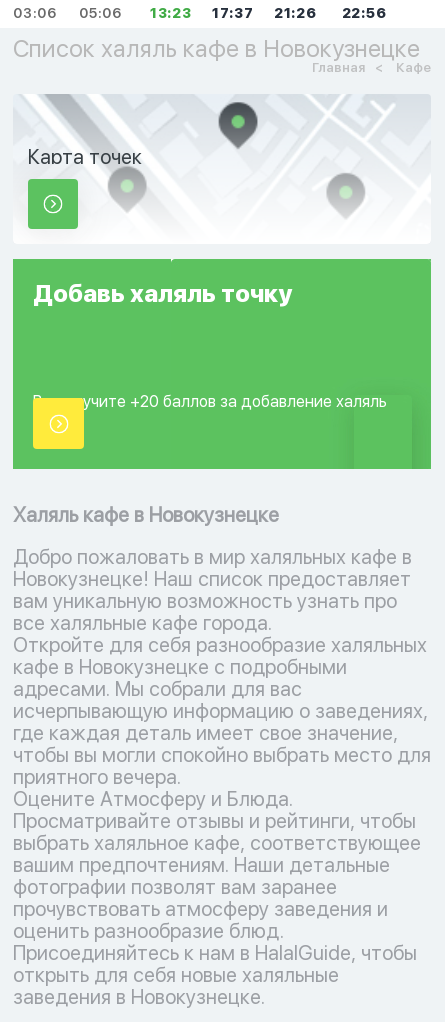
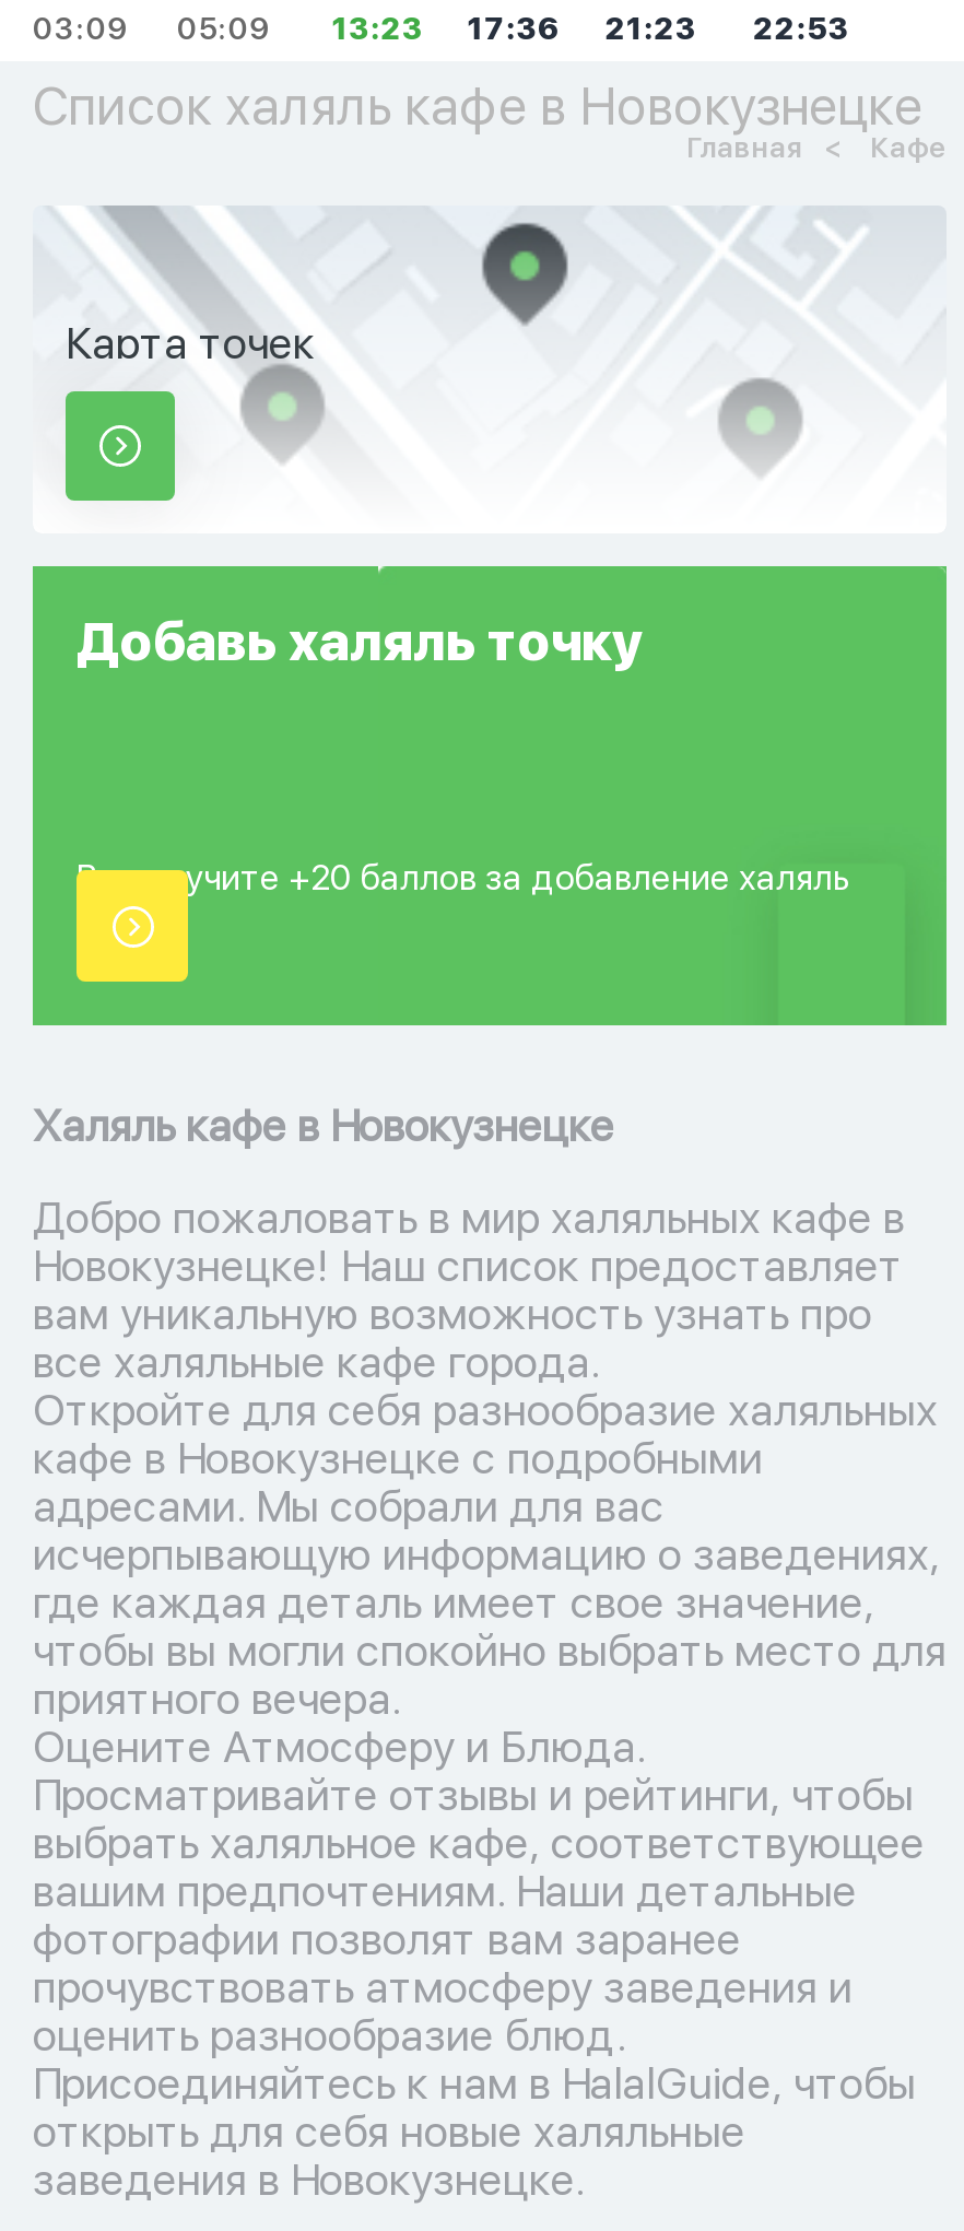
[13,5,57,21] 03:06 -> [33,11,129,46] 03:09
[79,5,122,21] 05:06 -> [177,11,271,46] 05:09
[212,5,254,21] 17:37 -> [467,11,561,46] 17:36
[274,5,317,21] 21:26 -> [605,11,697,46] 21:23
[342,5,387,21] 22:56 -> [753,11,849,46] 22:53

